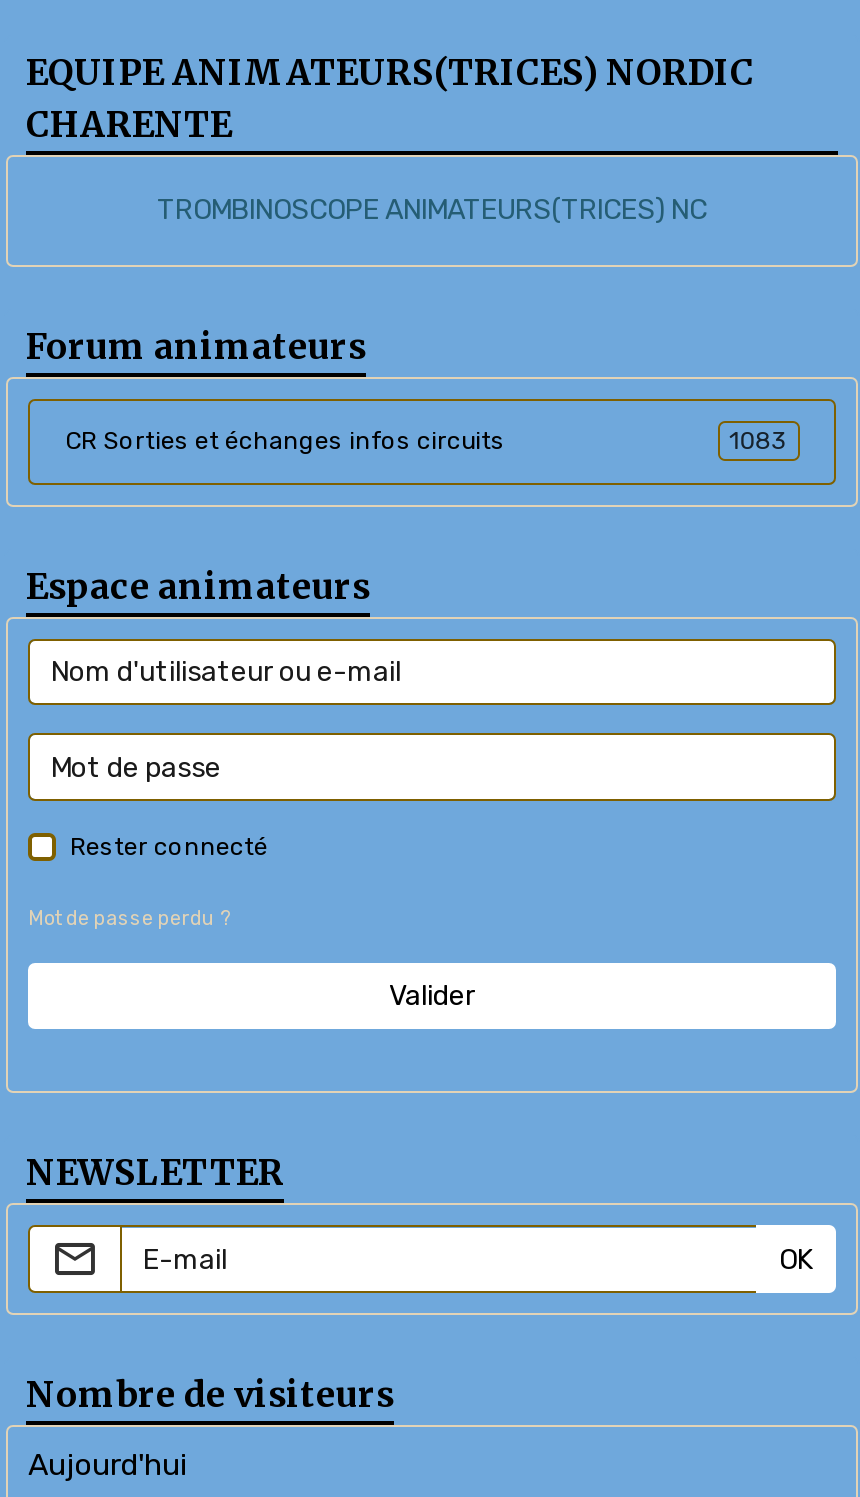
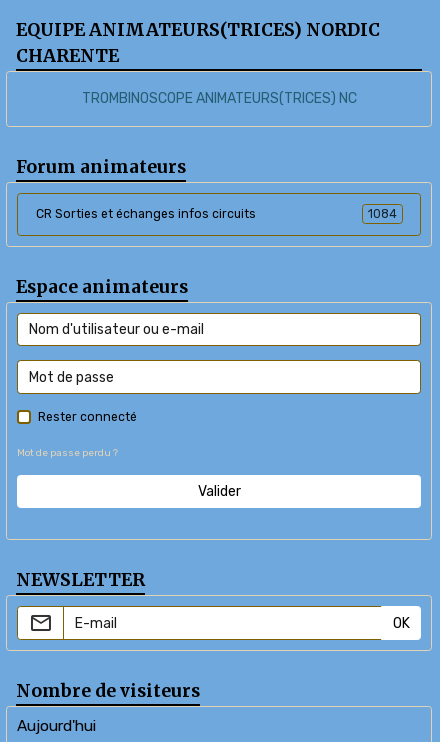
[729,427,787,455] 1083 -> [368,207,397,221] 1084

